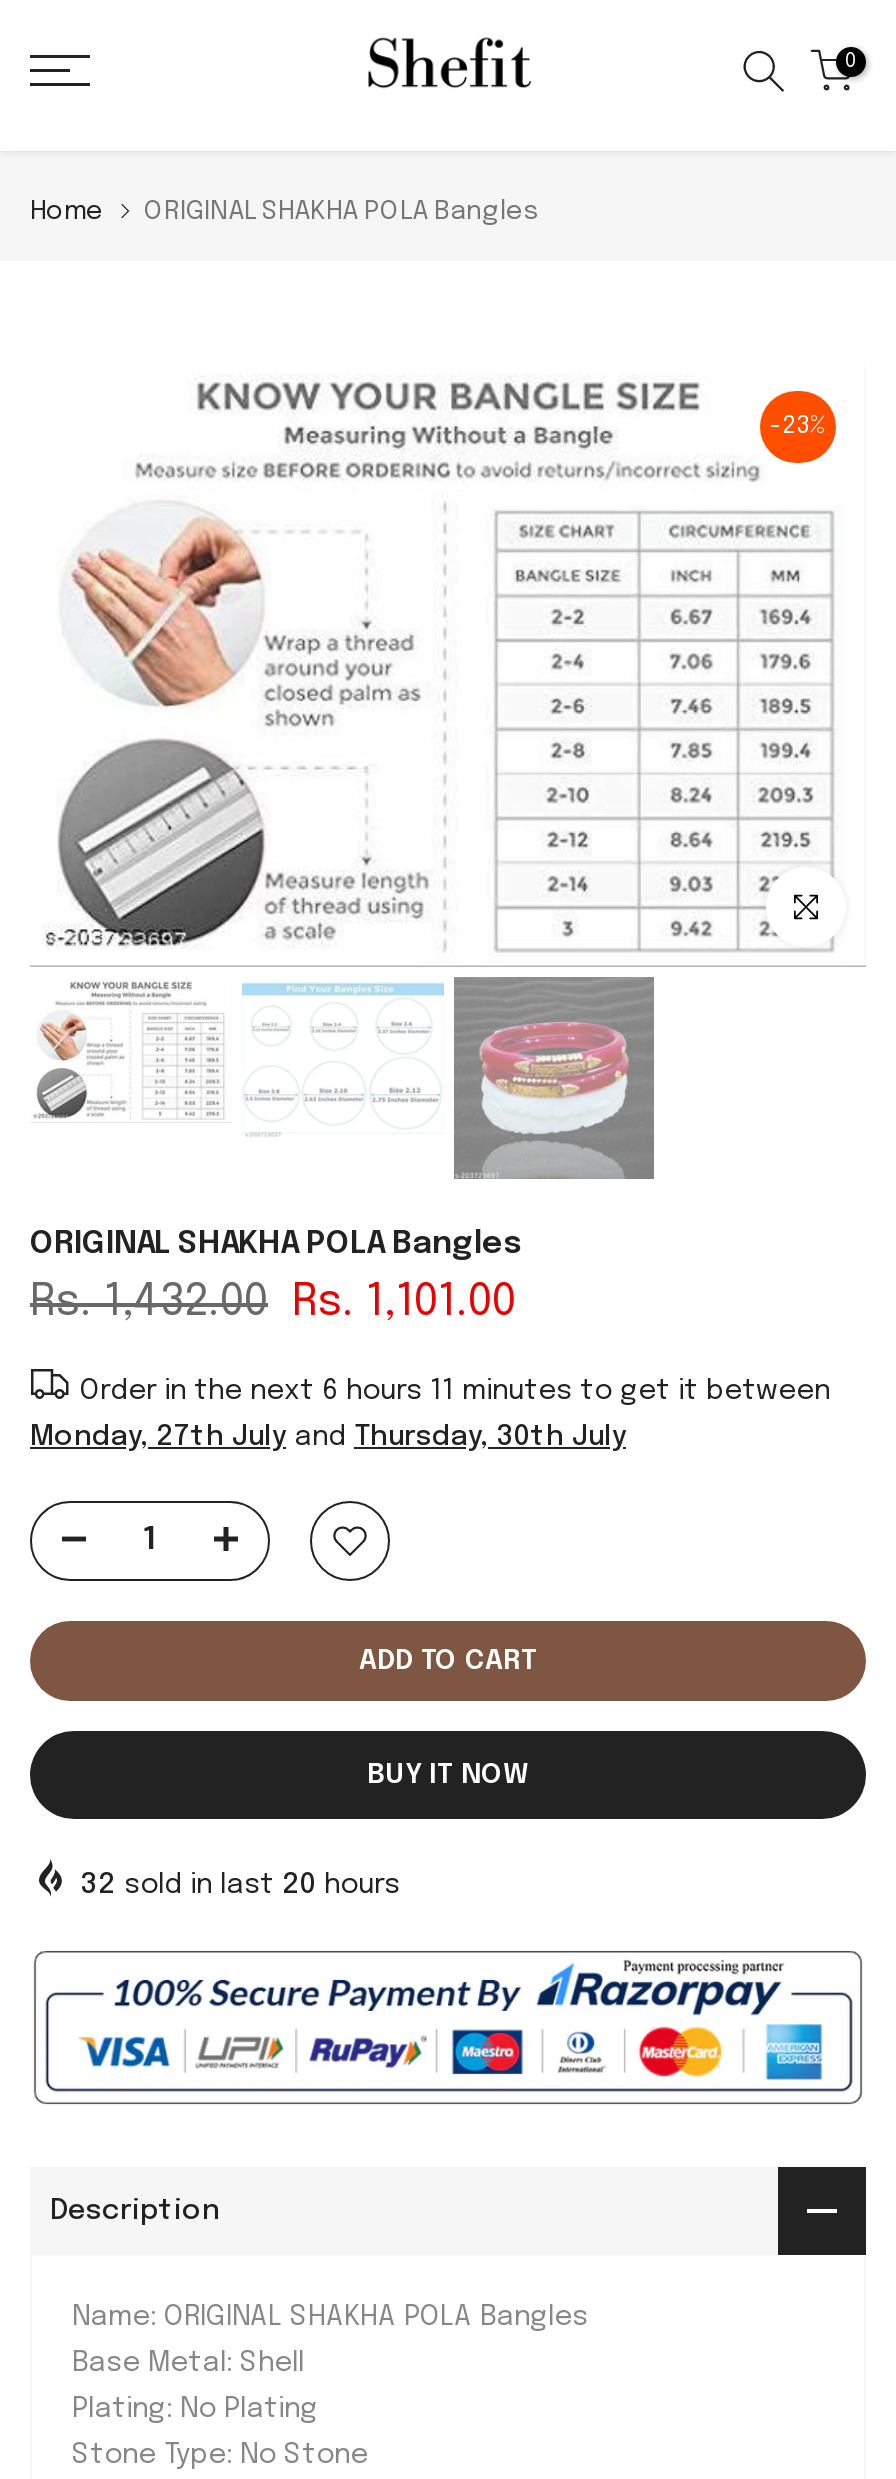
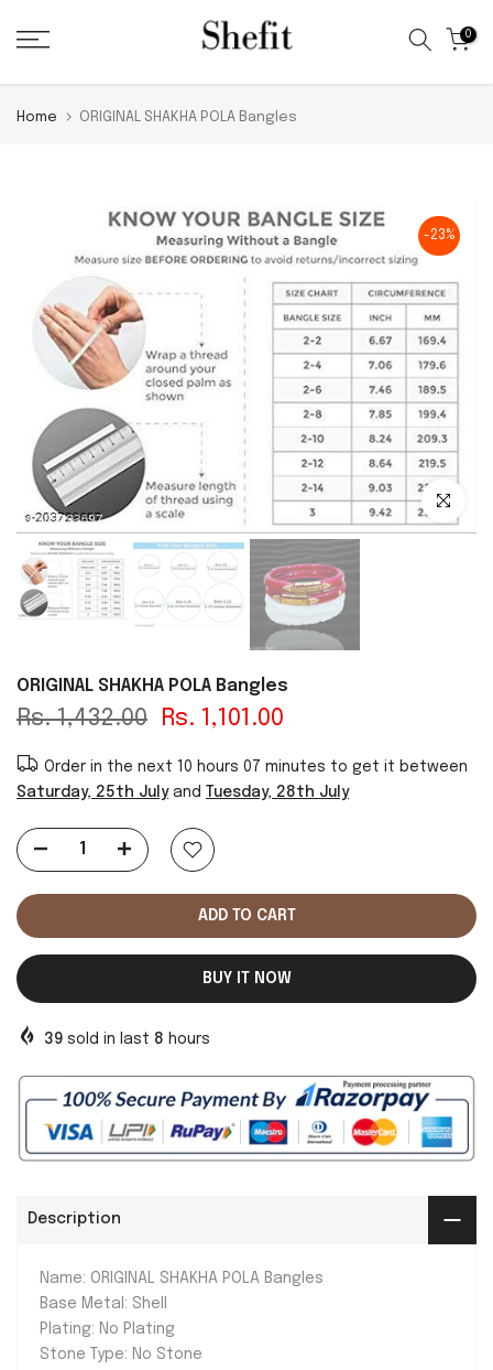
[80,1376,830,1404] Order in the next 6 hours 11 minutes to get it between -> [44,759,468,774] Order in the next 10 hours 07 minutes to get it between
[30,1422,626,1450] Monday, 27th July and Thursday, 30th July -> [17,784,349,800] Saturday, 25th July and Tuesday, 28th July
[80,1870,400,1898] 32 sold in last 20 hours -> [44,1031,210,1047] 39 sold in last 8 hours

